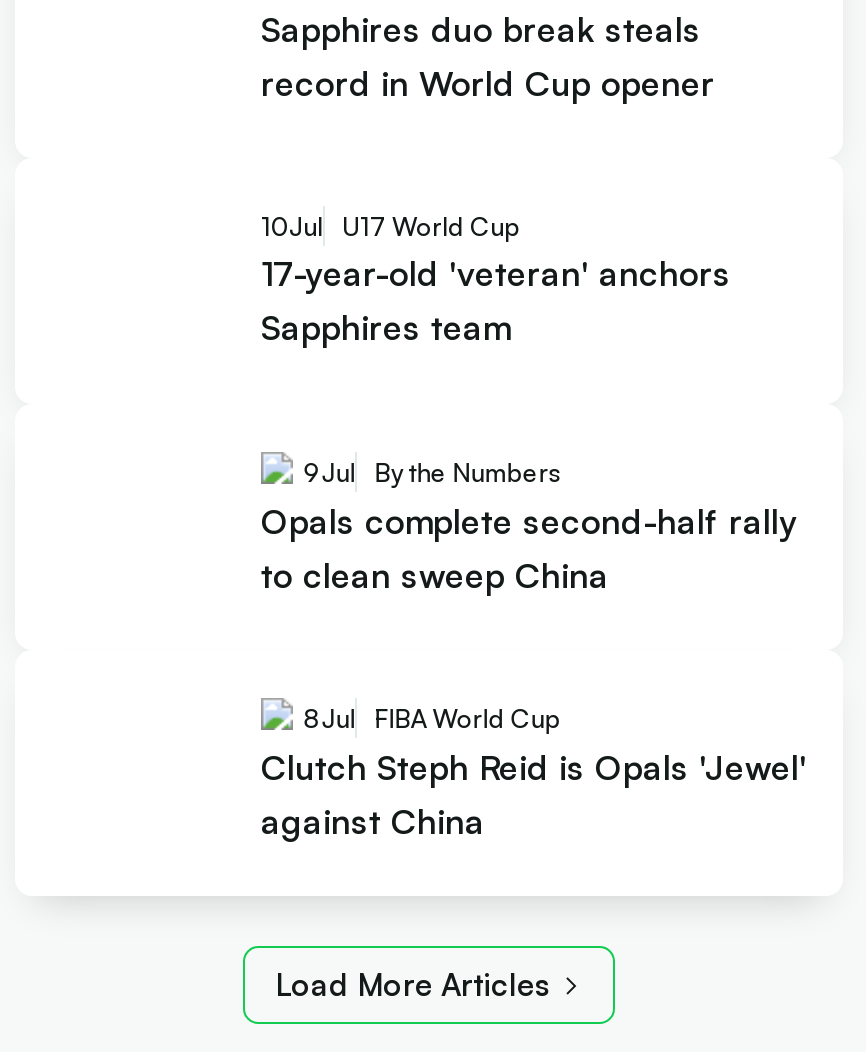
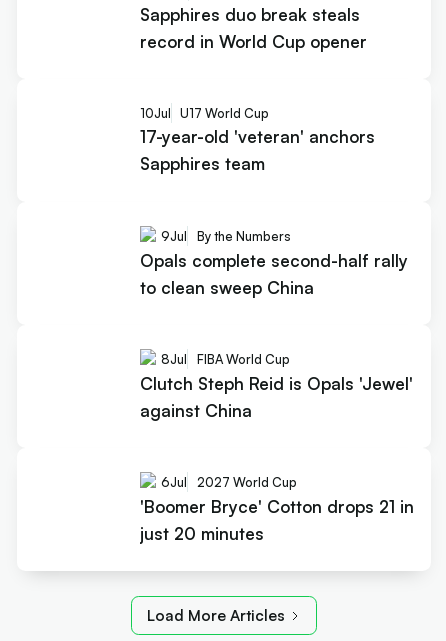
none -> [140,474,414,544] 6Jul 2027 World Cup | 'Boomer Bryce' Cotton drops 21 in | just 20 minutes

